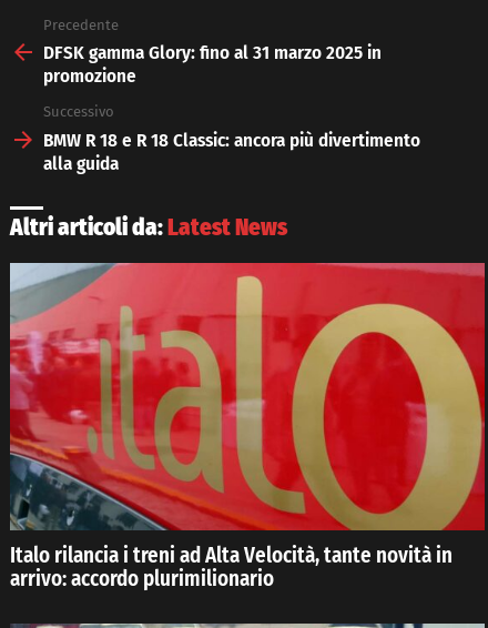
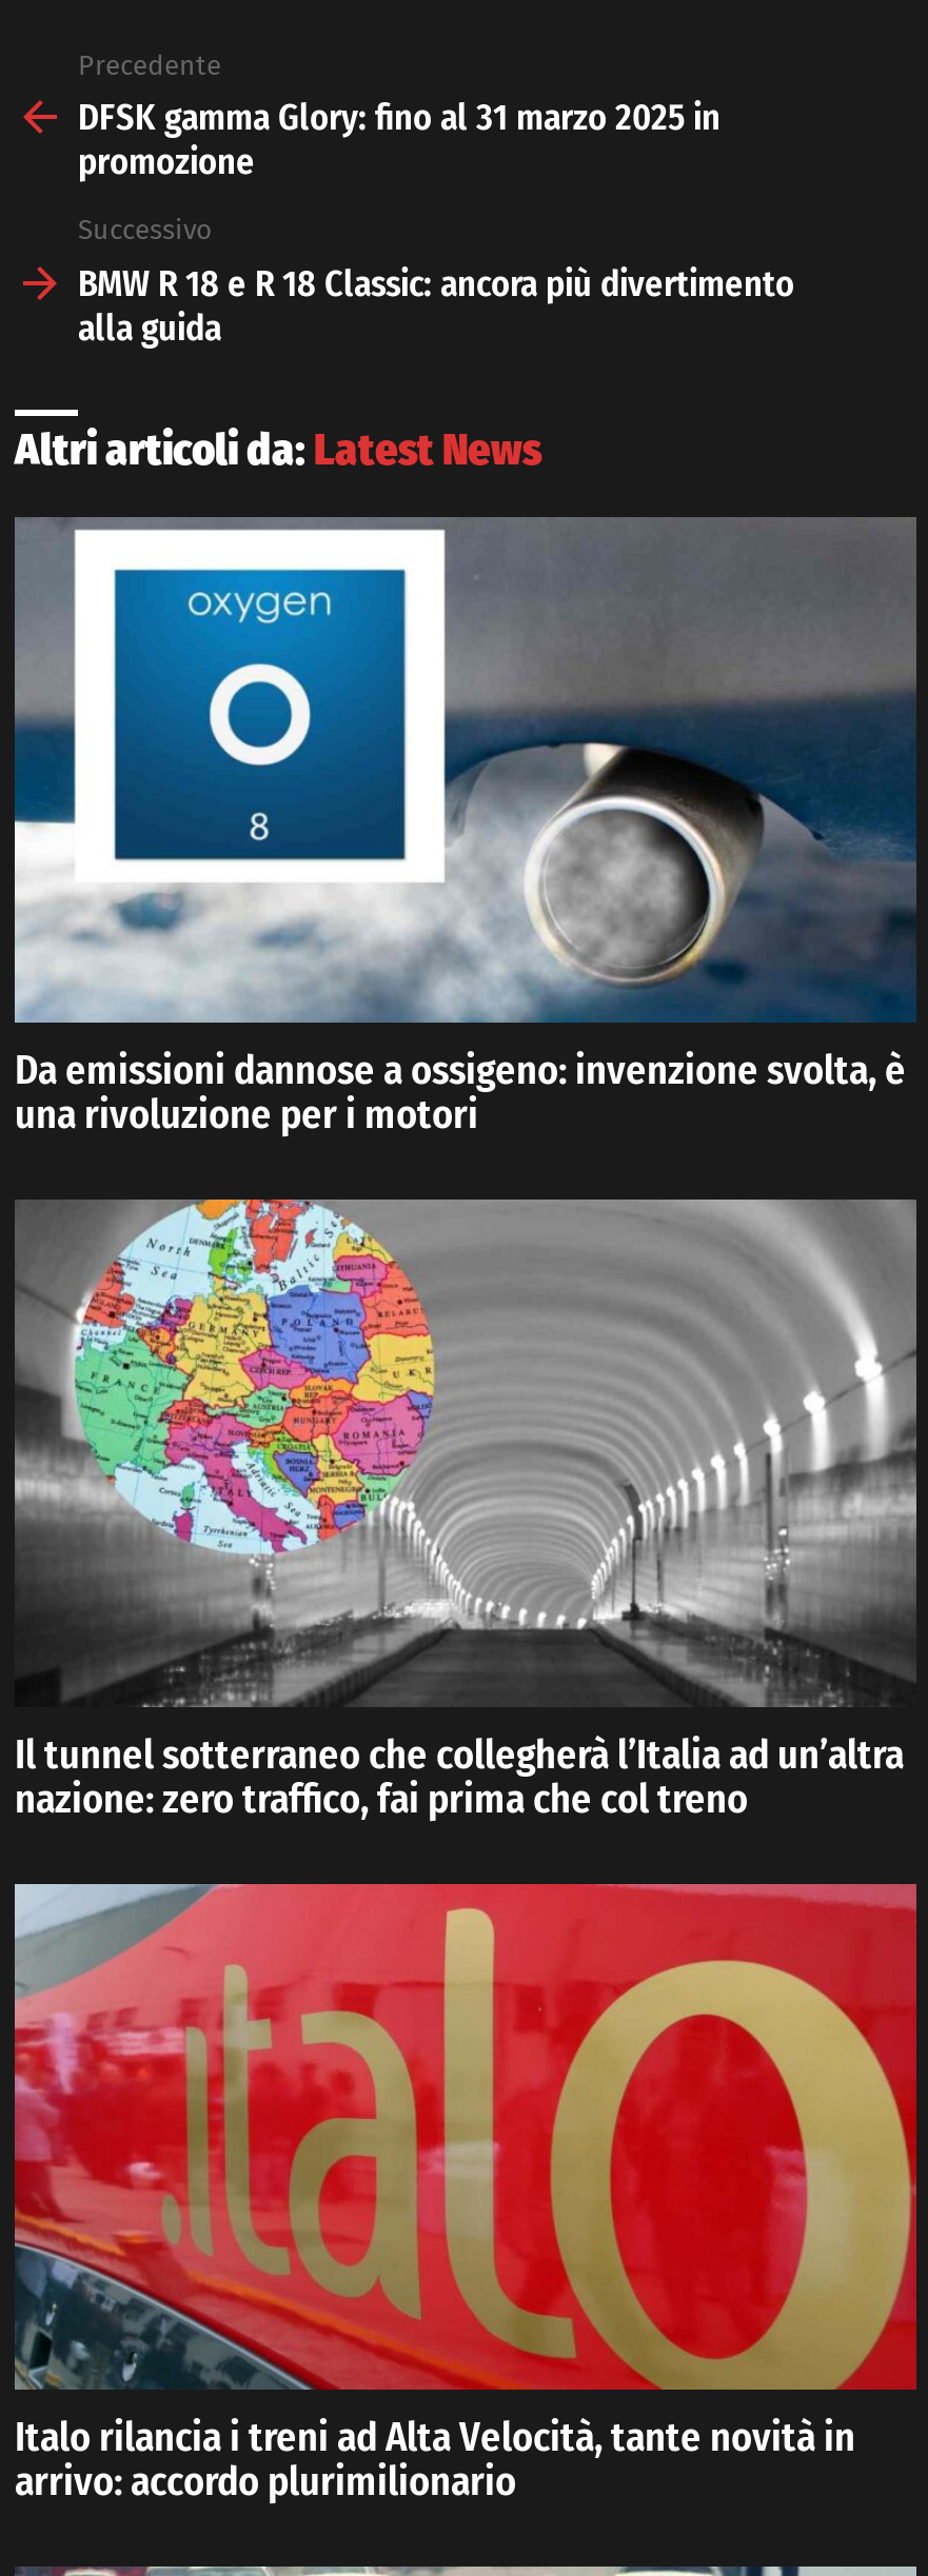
none -> [13,517,916,1139] [image] | Da emissioni dannose a ossigeno: invenzione svolta, è | una rivoluzione per i motori
none -> [13,1197,916,1823] [image] | Il tunnel sotterraneo che collegherà l’Italia ad un’altra | nazione: zero traffico, fai prima che col treno

